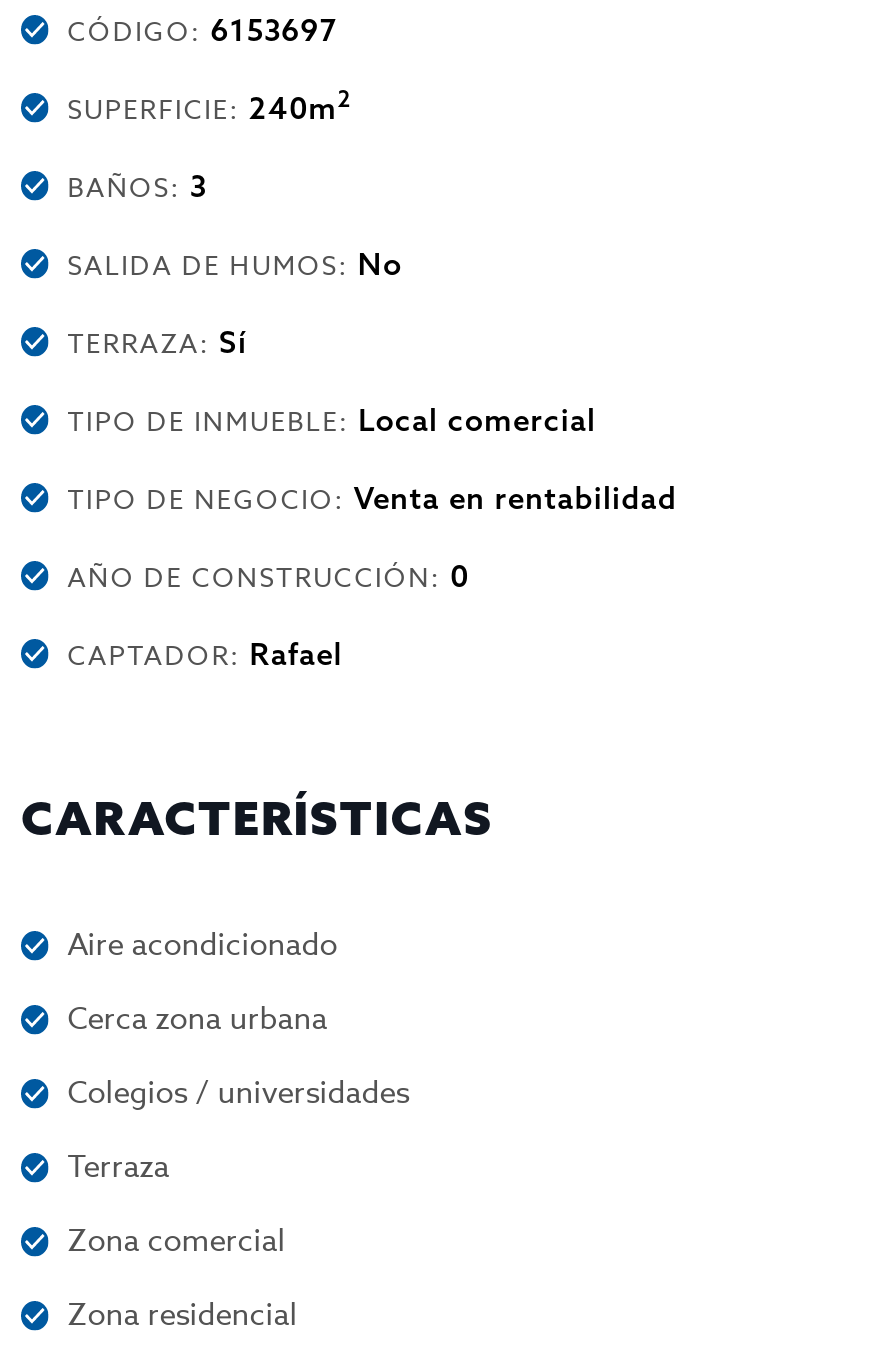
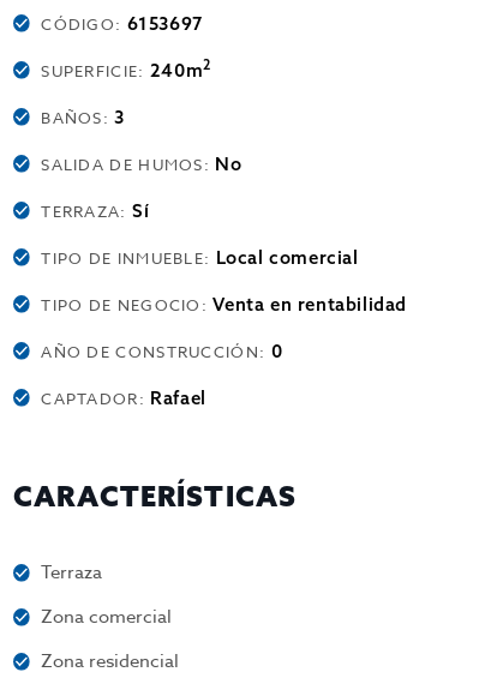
[67,923,409,1115] Aire acondicionado | Cerca zona urbana | Colegios / universidades -> none

